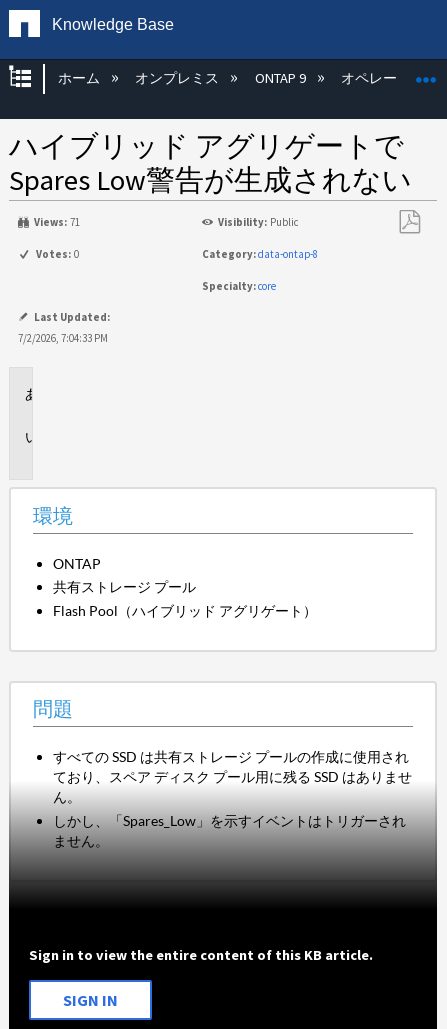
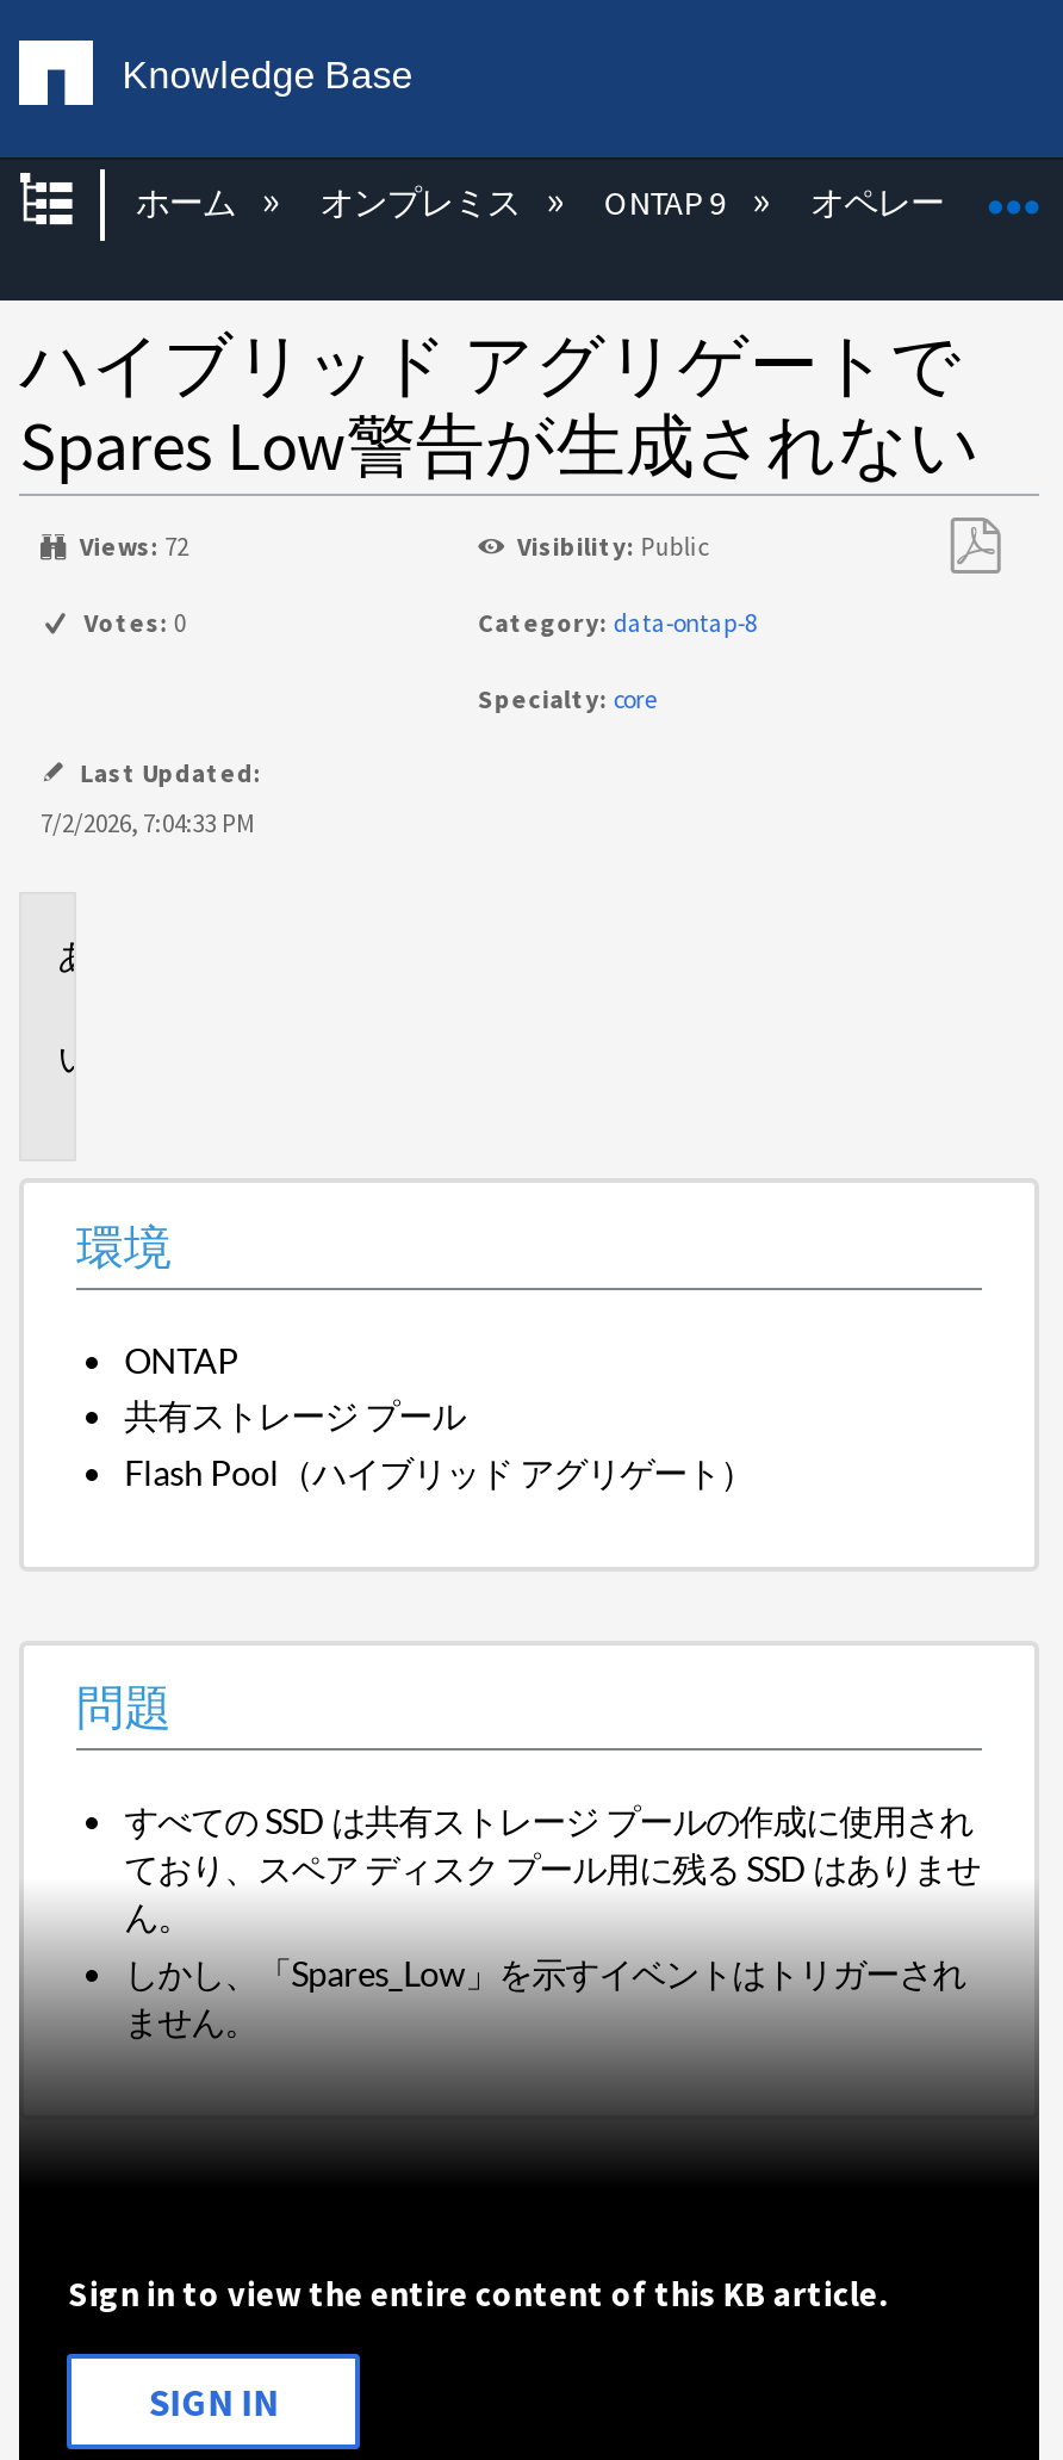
[34,215,80,229] Views: 71 -> [80,529,189,563] Views: 72

